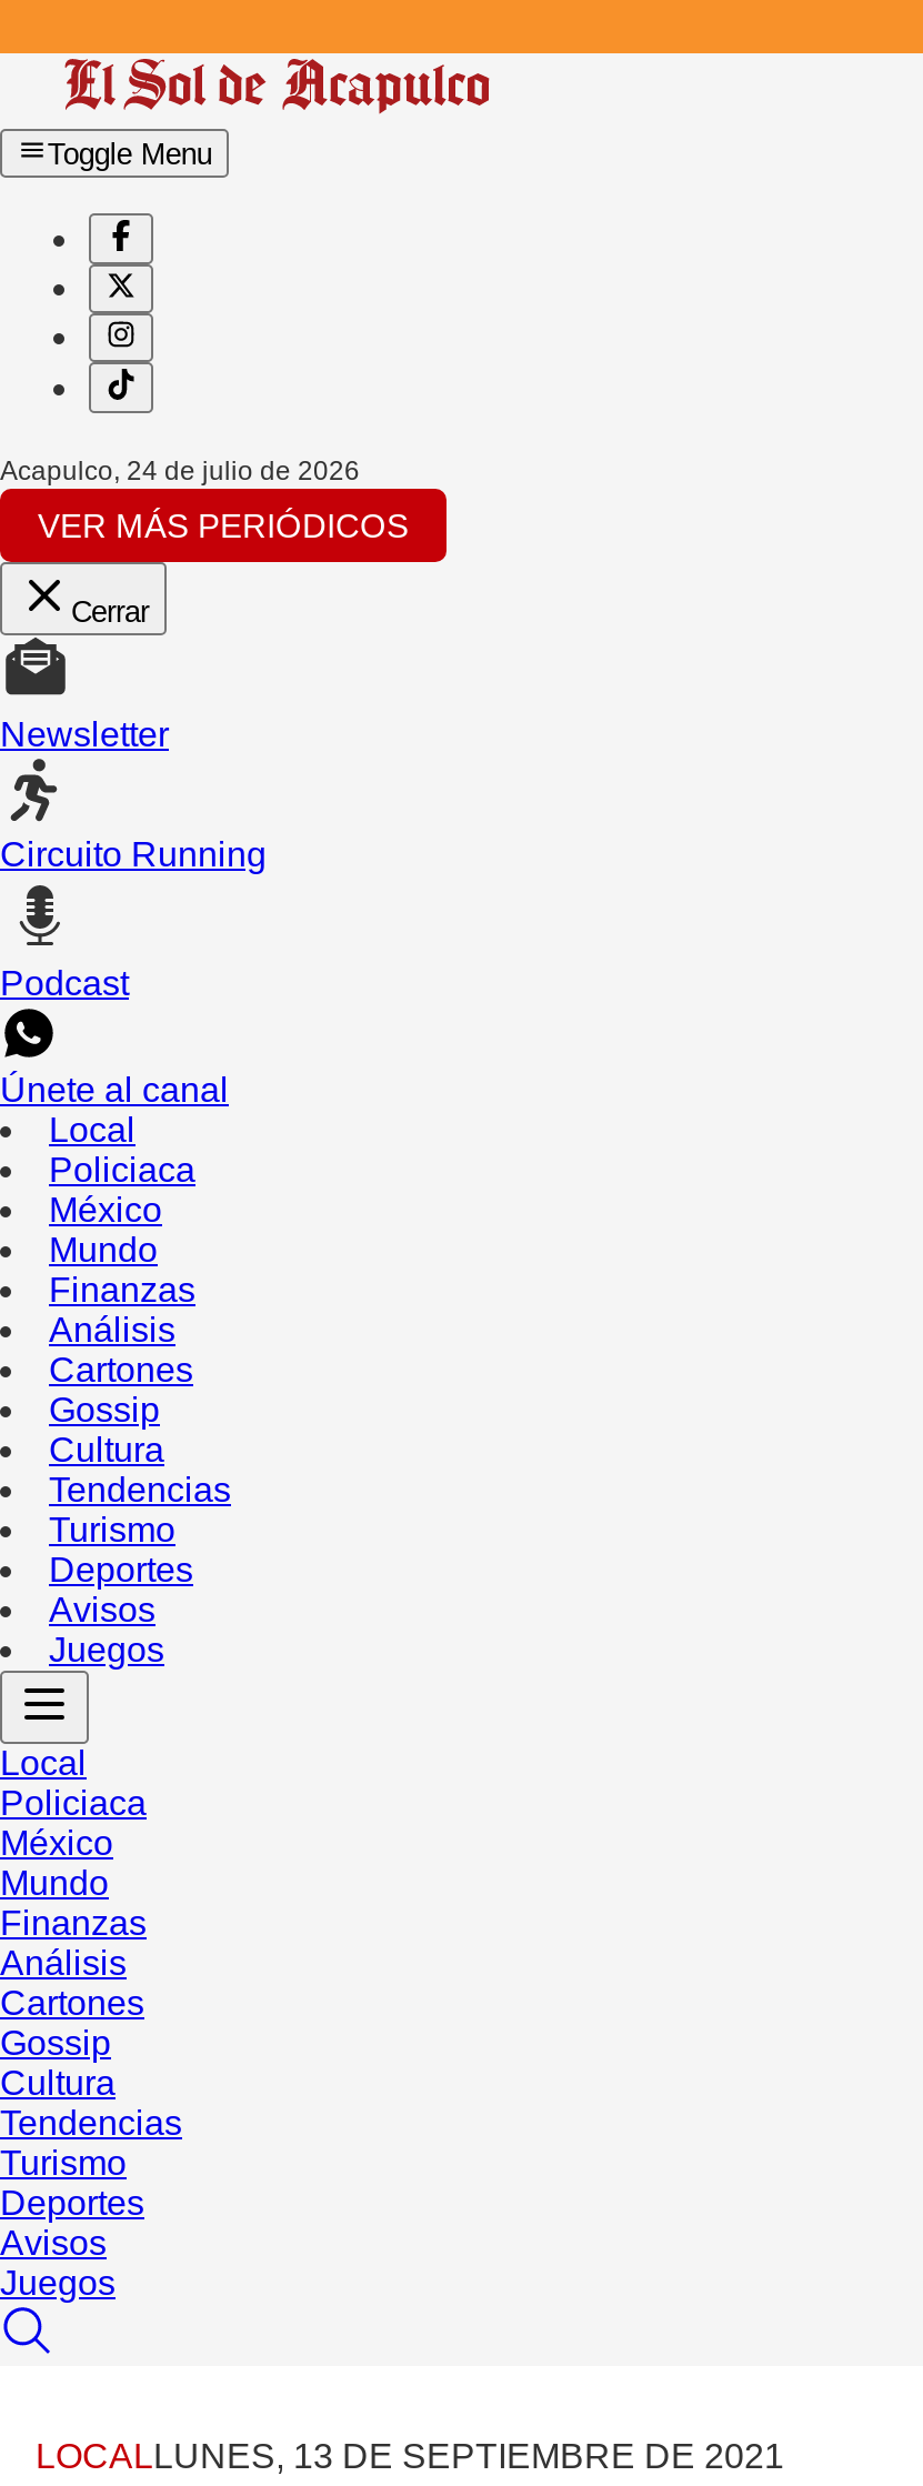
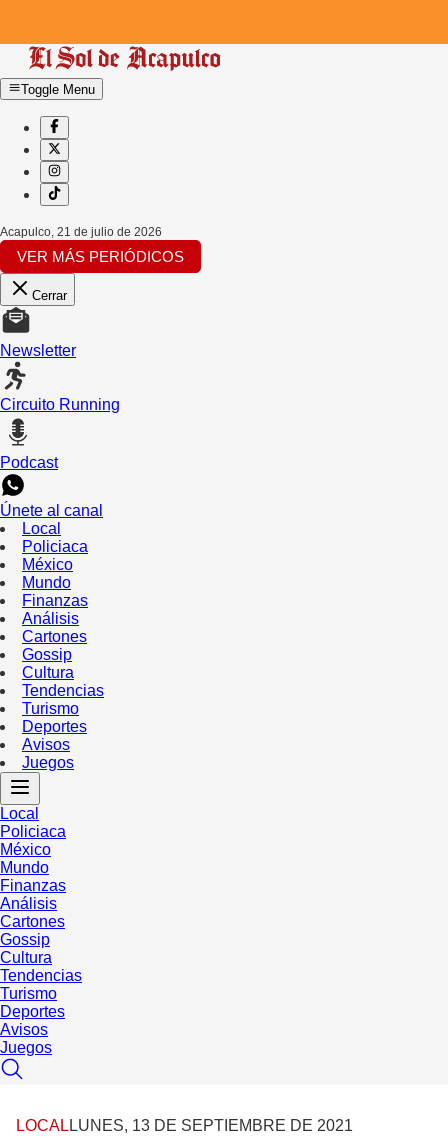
[0,455,360,486] Acapulco, 24 de julio de 2026 -> [0,225,162,239] Acapulco, 21 de julio de 2026

